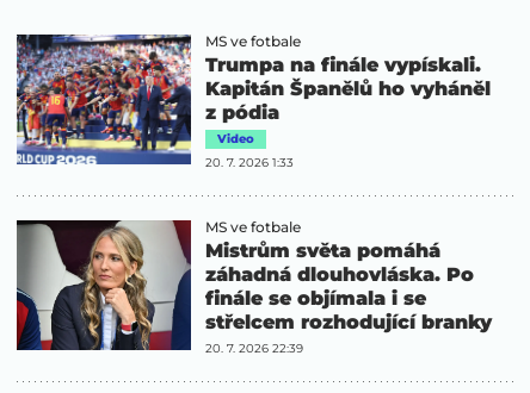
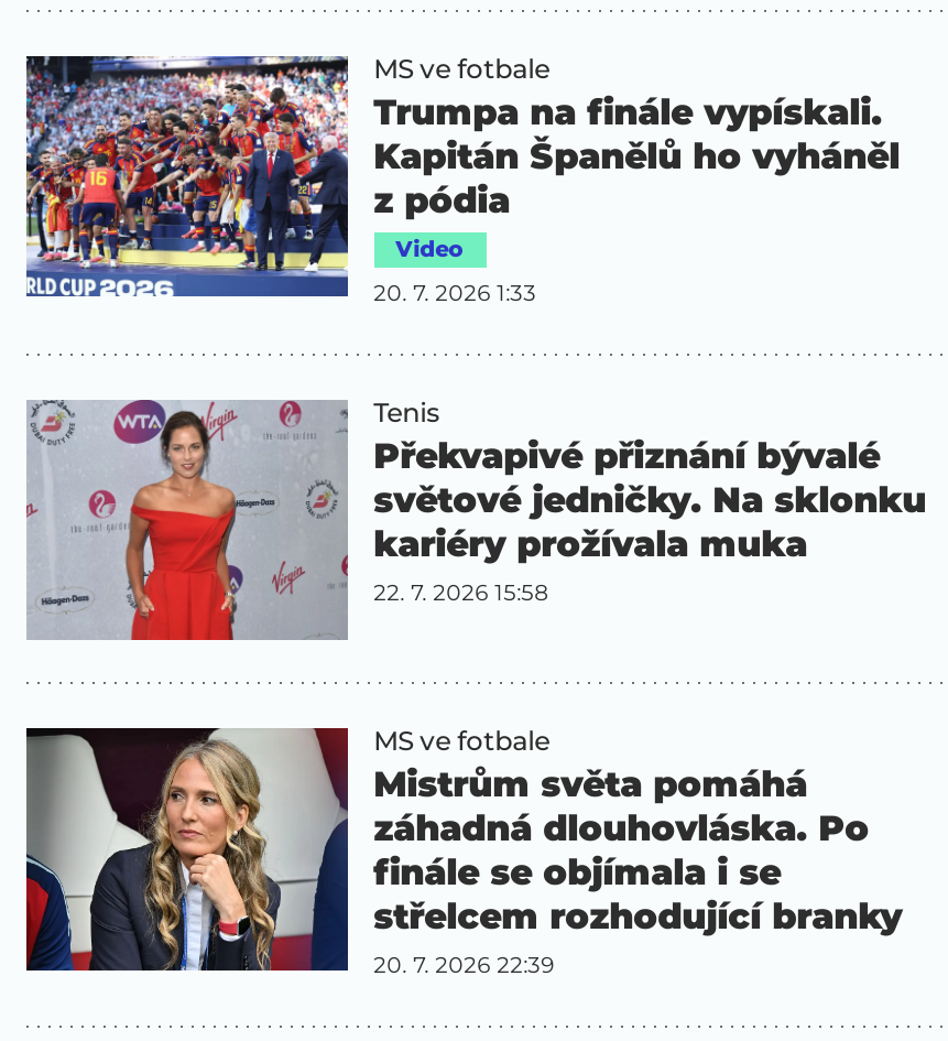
none -> [26,395,926,642] [image] | Tenis | Překvapivé přiznání bývalé | světové jedničky. Na sklonku | kariéry prožívala muka | 22. 7. 2026 15:58

